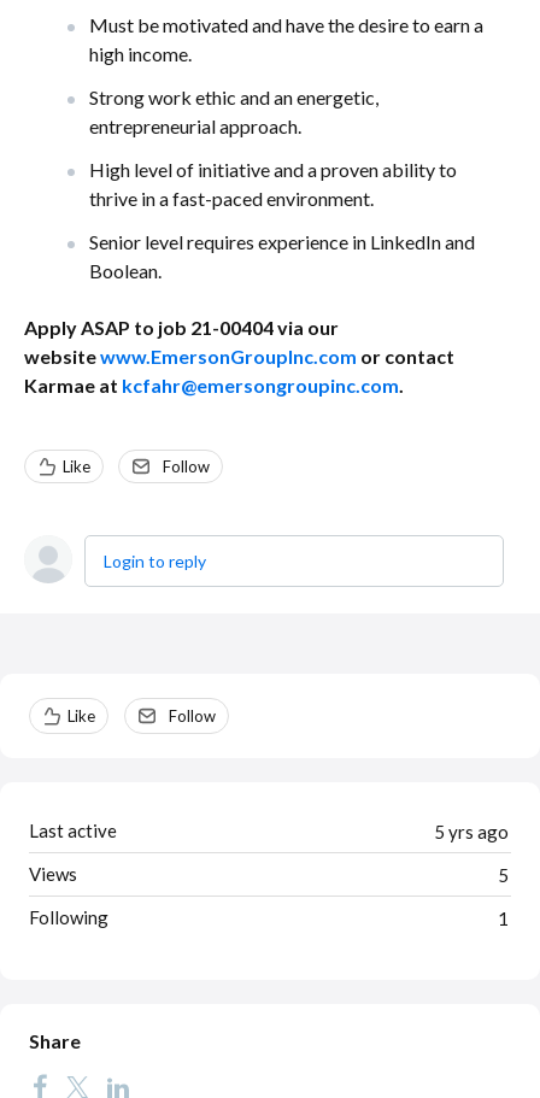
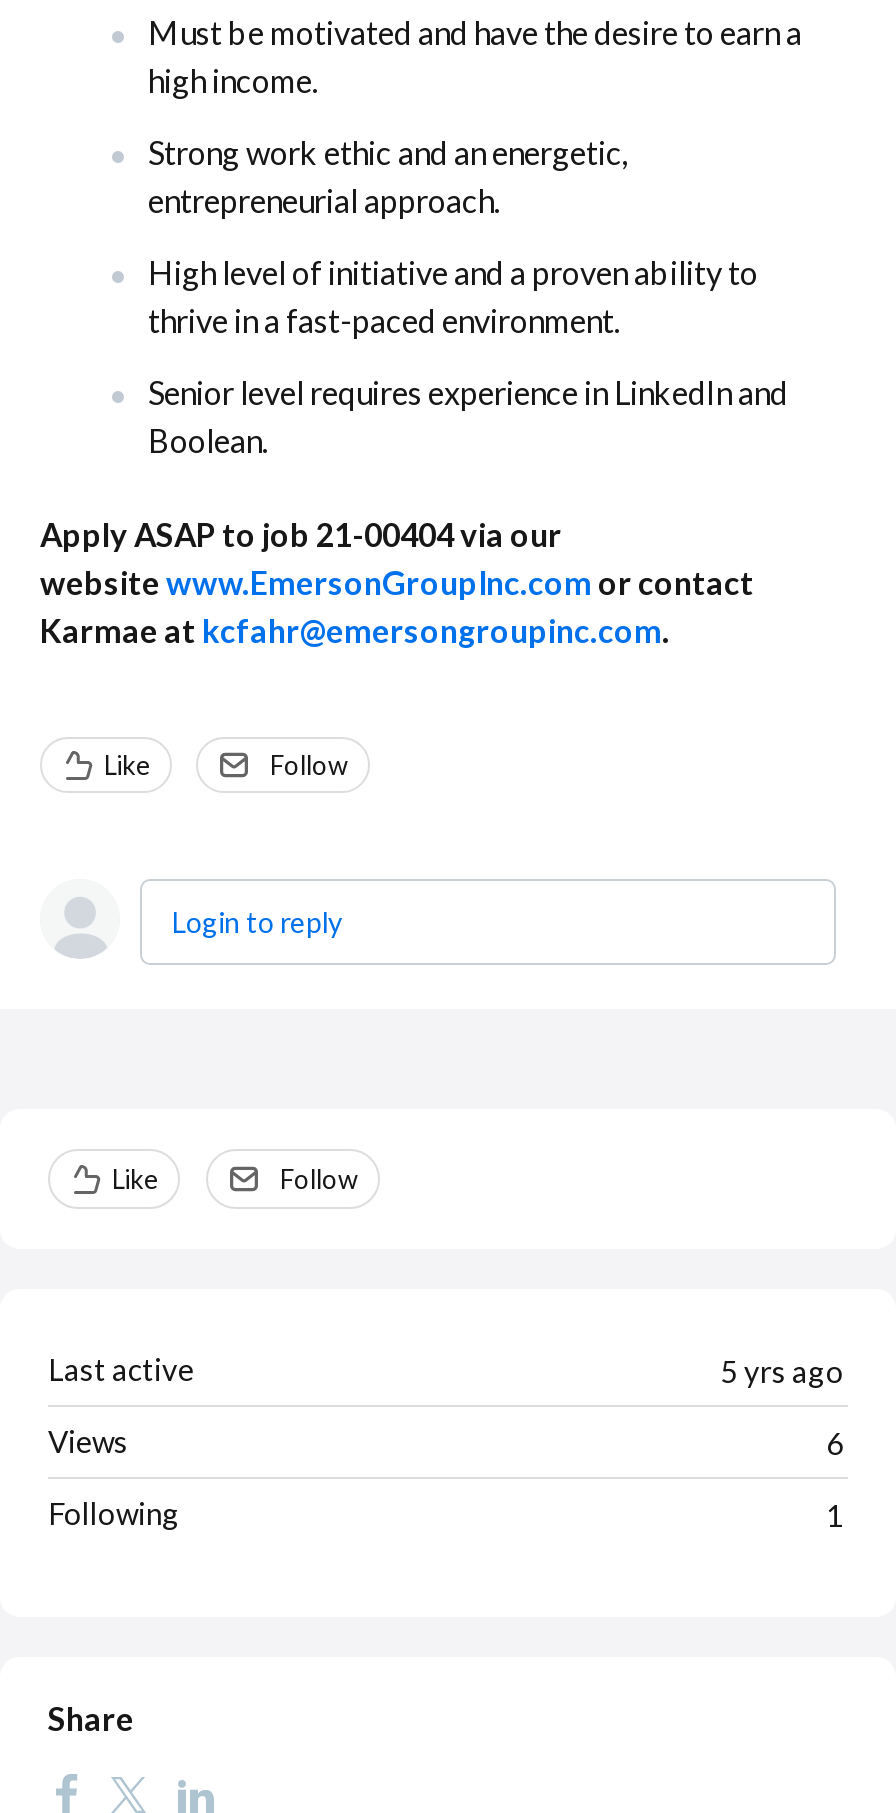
[498,864,509,886] 5 -> [826,1425,844,1461] 6

